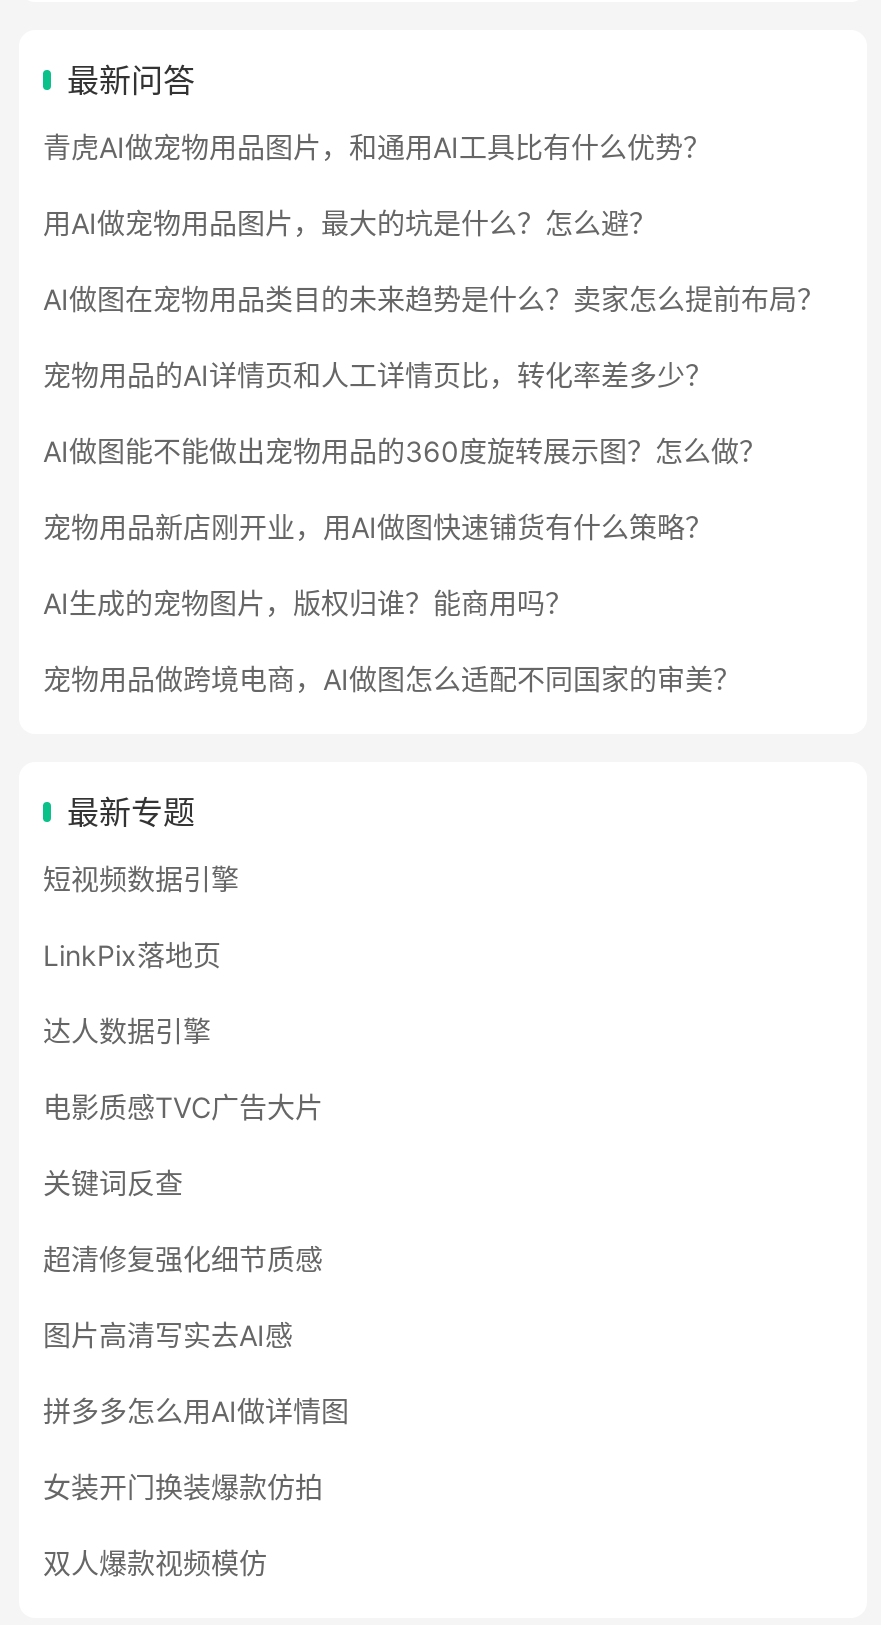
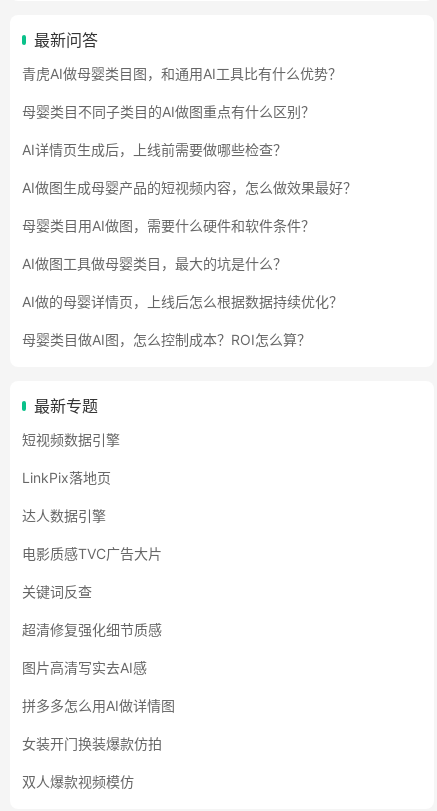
[43,130,711,164] 青虎AI做宠物用品图片，和通用AI工具比有什么优势？ -> [22,65,342,82] 青虎AI做母婴类目图，和通用AI工具比有什么优势？
[43,206,657,240] 用AI做宠物用品图片，最大的坑是什么？怎么避？ -> [22,103,315,120] 母婴类目不同子类目的AI做图重点有什么区别？
[43,282,825,316] AI做图在宠物用品类目的未来趋势是什么？卖家怎么提前布局？ -> [22,141,287,158] AI详情页生成后，上线前需要做哪些检查？
[43,358,713,392] 宠物用品的AI详情页和人工详情页比，转化率差多少？ -> [22,179,357,196] AI做图生成母婴产品的短视频内容，怎么做效果最好？
[43,434,767,468] AI做图能不能做出宠物用品的360度旋转展示图？怎么做？ -> [22,217,315,234] 母婴类目用AI做图，需要什么硬件和软件条件？
[43,510,713,544] 宠物用品新店刚开业，用AI做图快速铺货有什么策略？ -> [22,255,287,272] AI做图工具做母婴类目，最大的坑是什么？
[43,586,573,620] AI生成的宠物图片，版权归谁？能商用吗？ -> [22,293,343,310] AI做的母婴详情页，上线后怎么根据数据持续优化？
[43,662,741,696] 宠物用品做跨境电商，AI做图怎么适配不同国家的审美？ -> [22,331,311,348] 母婴类目做AI图，怎么控制成本？ROI怎么算？

